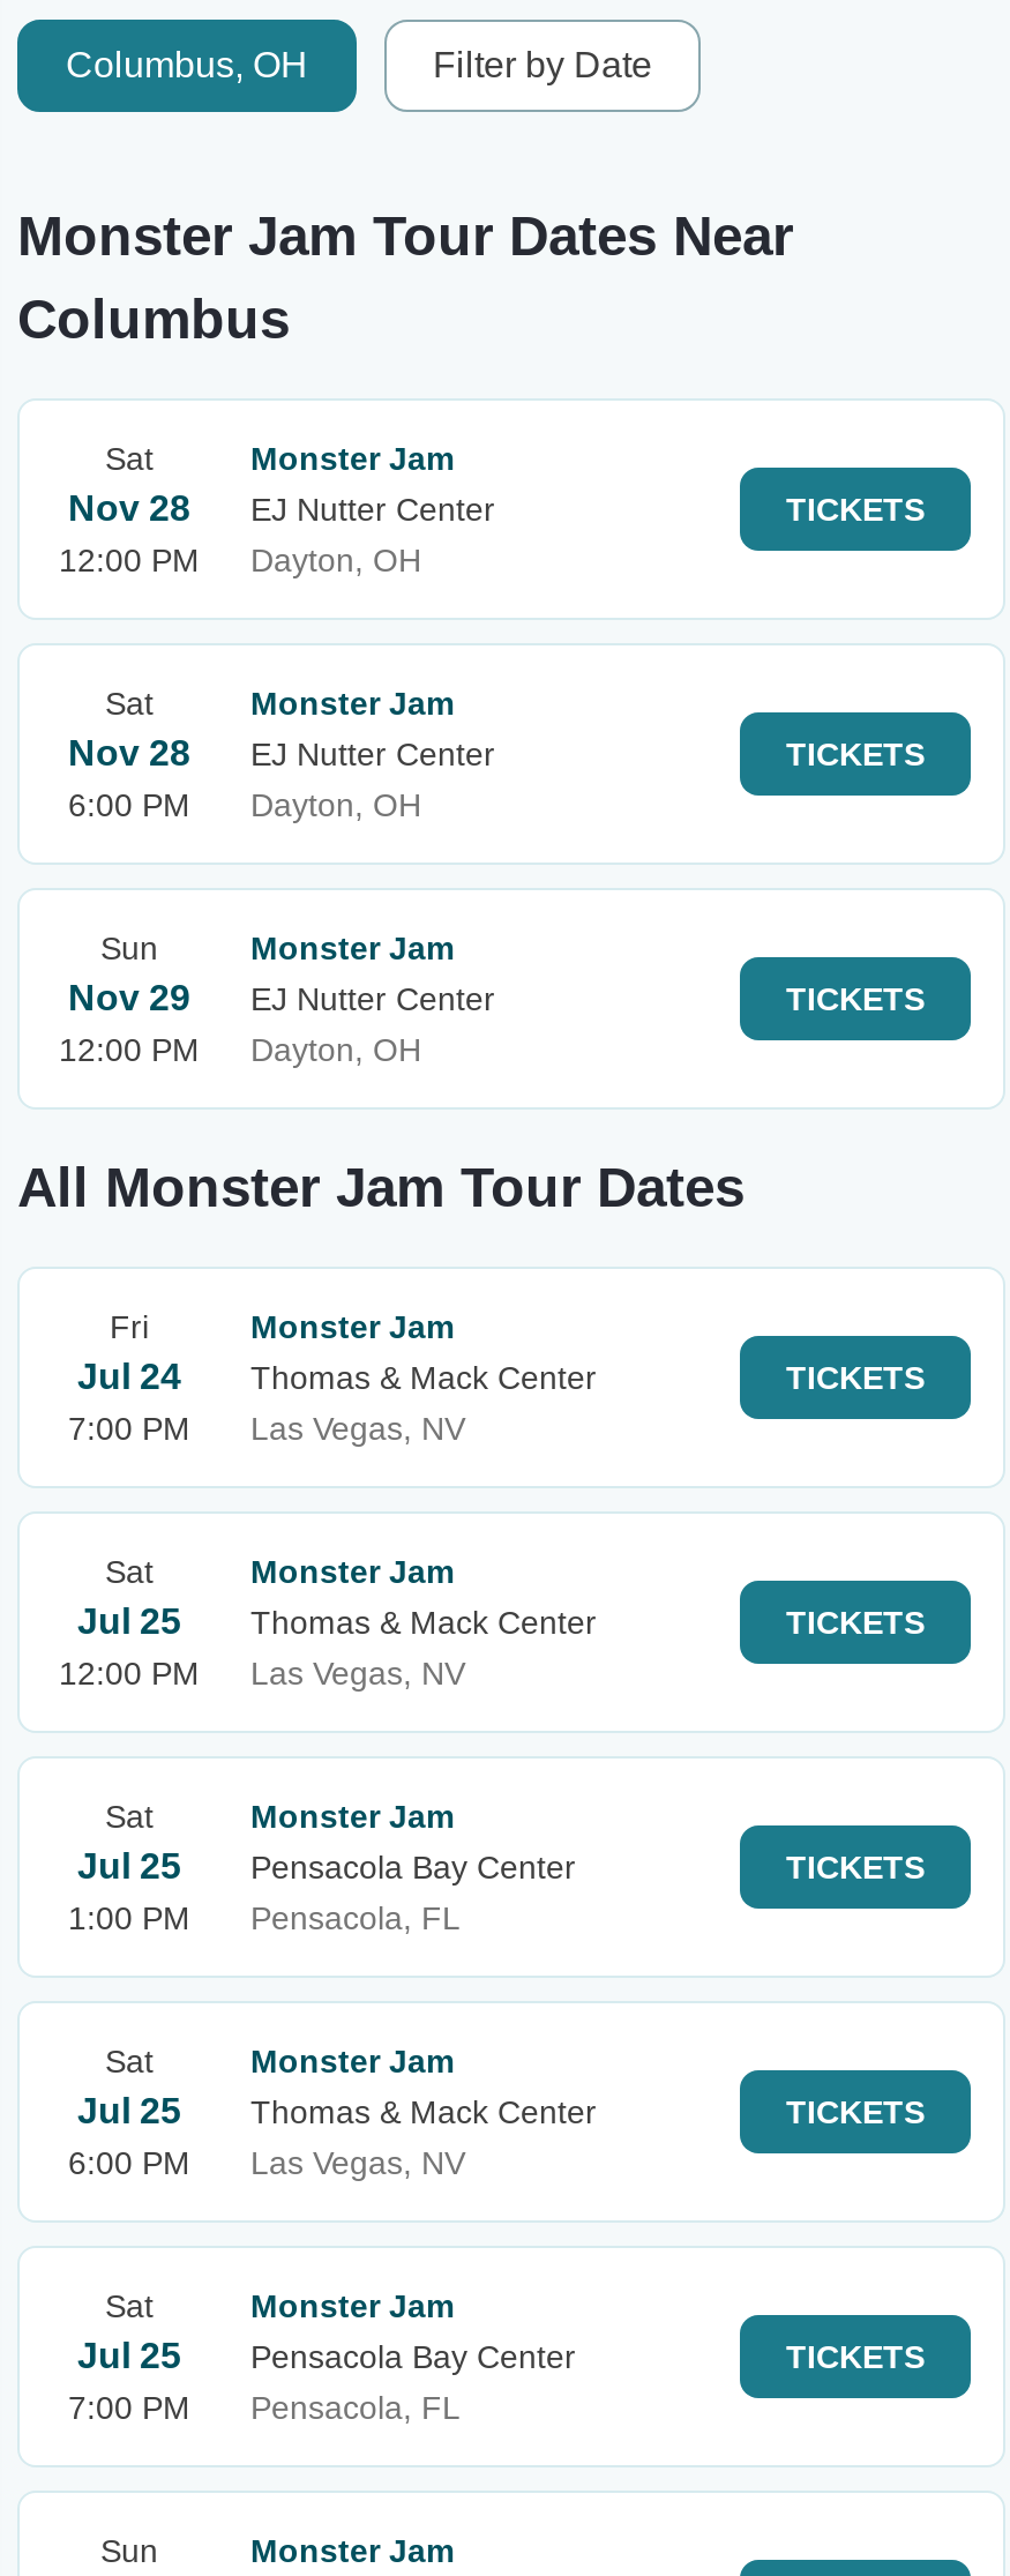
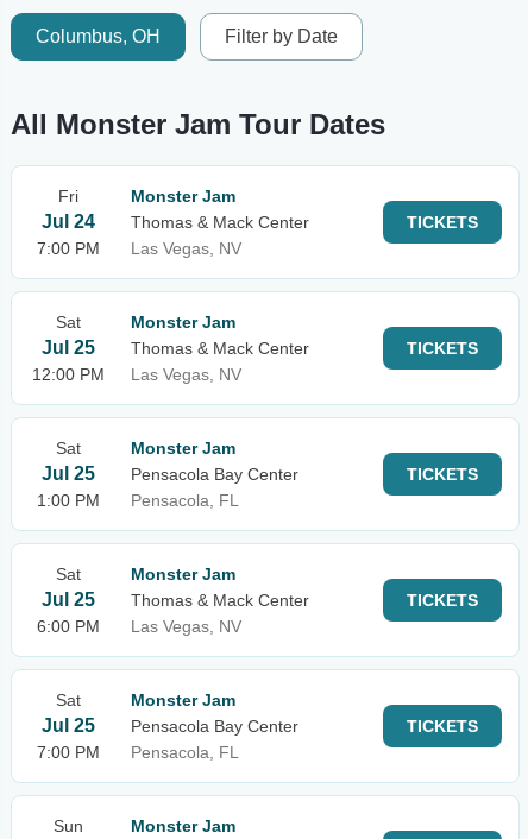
[17,204,793,578] Monster Jam Tour Dates Near | Columbus | Sat | Nov 28 | 12:00 PM -> none
[250,440,495,578] Monster Jam | EJ Nutter Center | Dayton, OH -> none
[786,491,925,528] TICKETS -> none
[68,685,190,823] Sat | Nov 28 | 6:00 PM -> none
[250,685,495,823] Monster Jam | EJ Nutter Center | Dayton, OH -> none
[786,736,925,772] TICKETS -> none
[59,929,200,1068] Sun | Nov 29 | 12:00 PM -> none
[250,929,495,1068] Monster Jam | EJ Nutter Center | Dayton, OH -> none
[786,980,925,1017] TICKETS -> none

